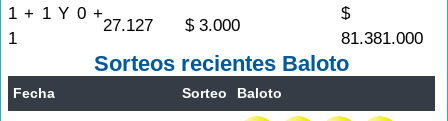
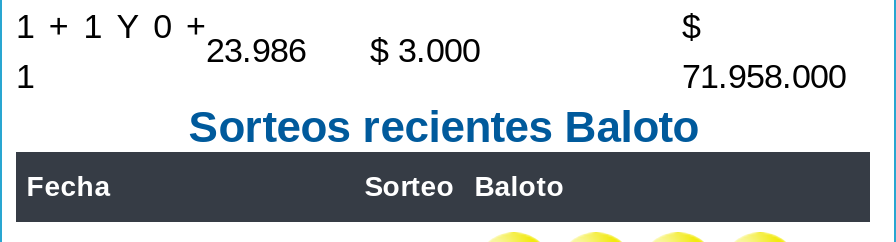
[103,16,240,35] 27.127 $ 3.000 -> [206,32,480,70] 23.986 $ 3.000
[341,29,423,48] 81.381.000 -> [682,58,846,96] 71.958.000

